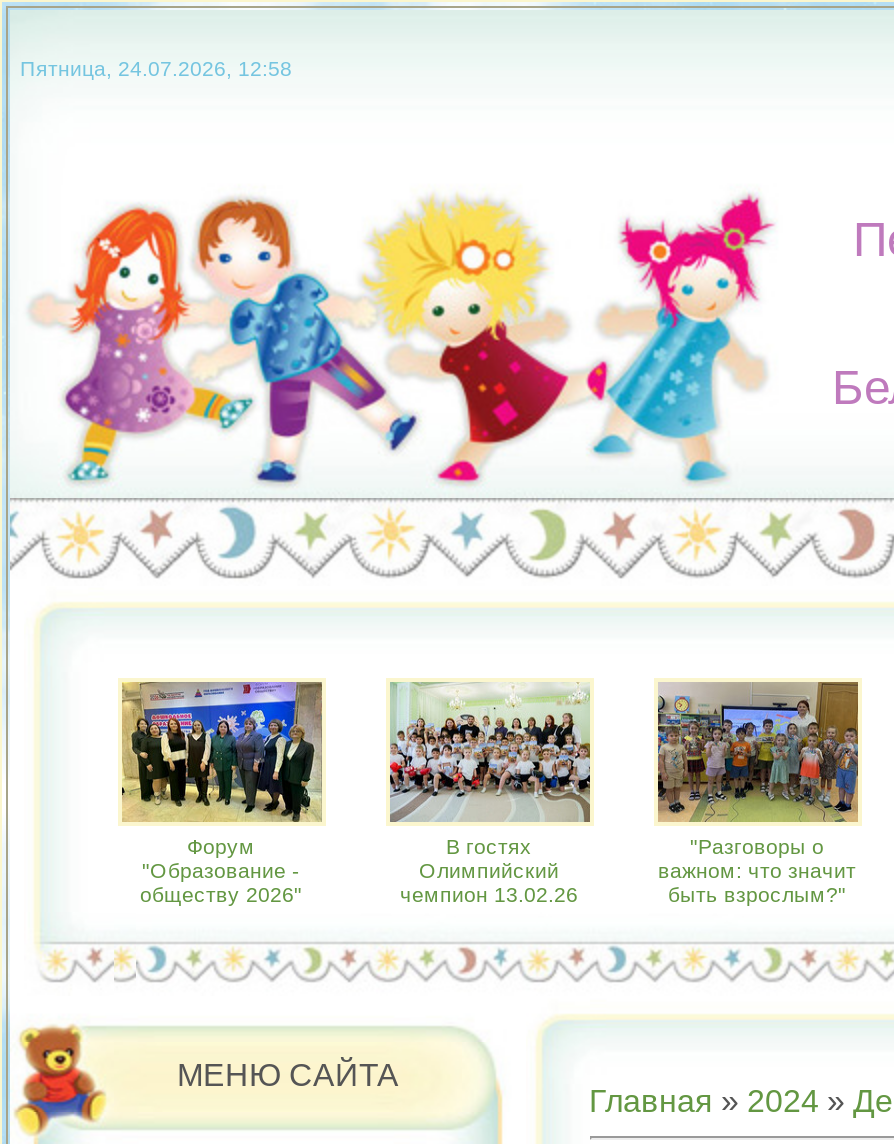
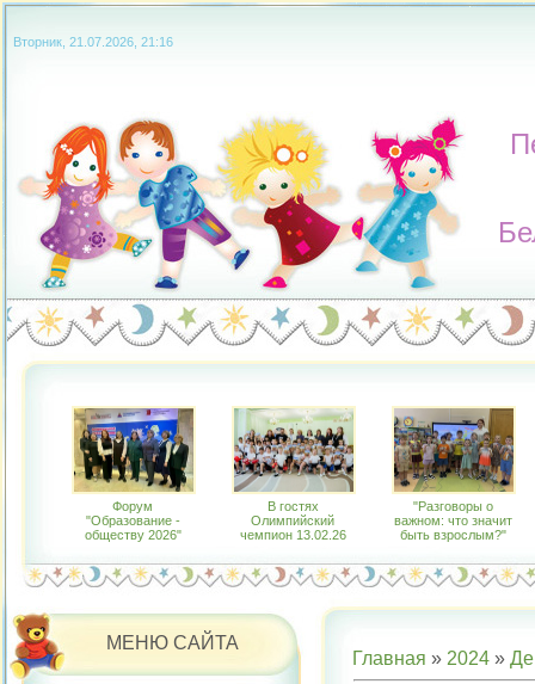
[20,56,292,80] Пятница, 24.07.2026, 12:58 -> [13,35,173,49] Вторник, 21.07.2026, 21:16

